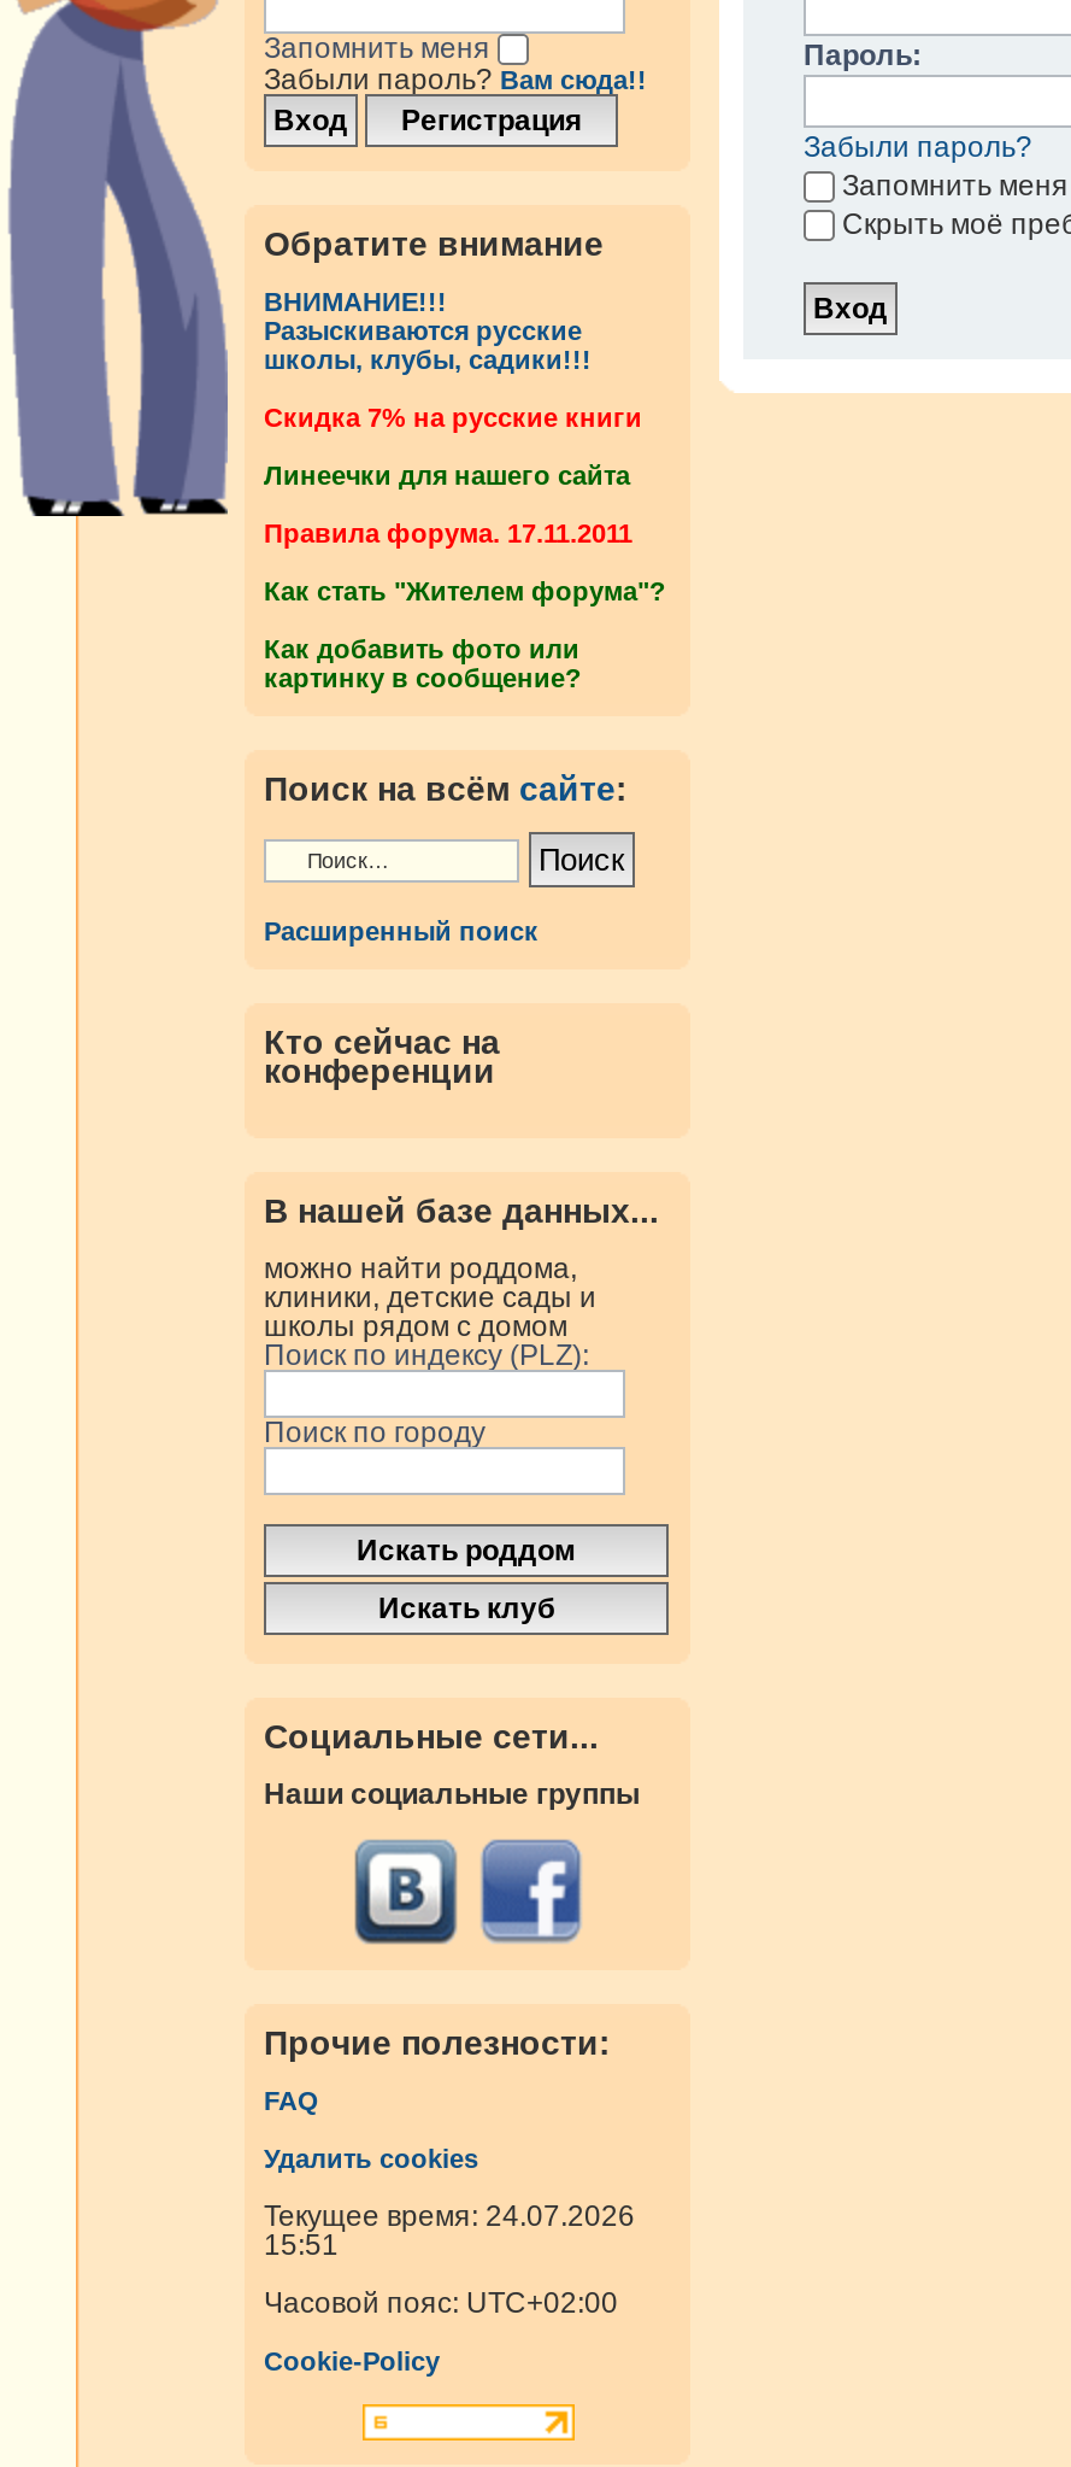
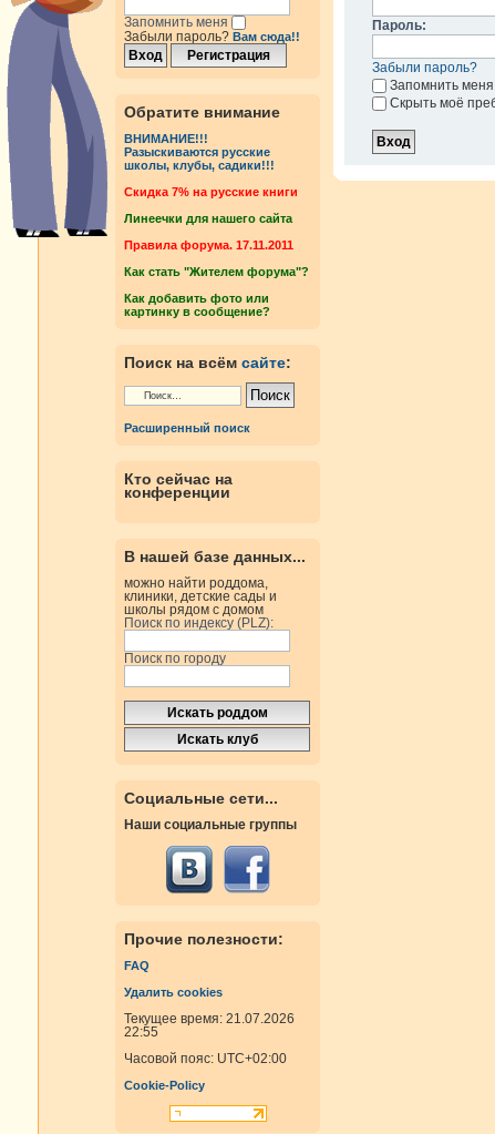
[264,2200,635,2234] Текущее время: 24.07.2026 -> [124,1011,295,1027] Текущее время: 21.07.2026
[264,2229,339,2263] 15:51 -> [124,1025,158,1040] 22:55

